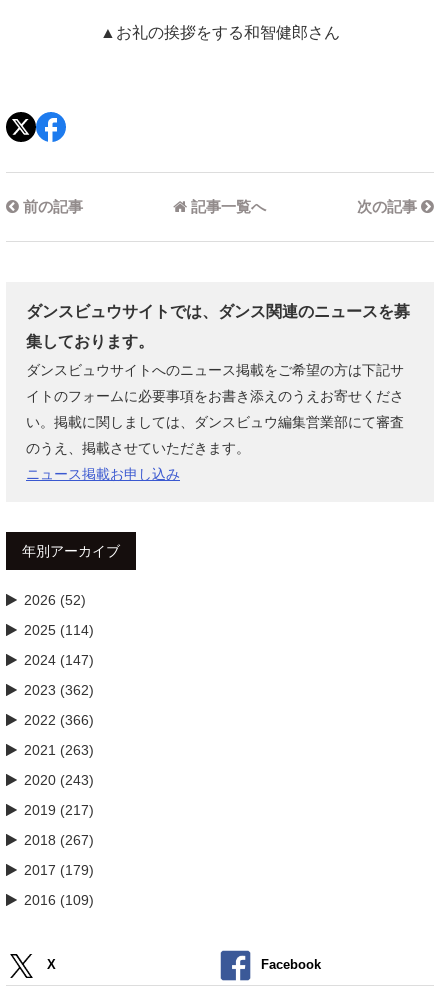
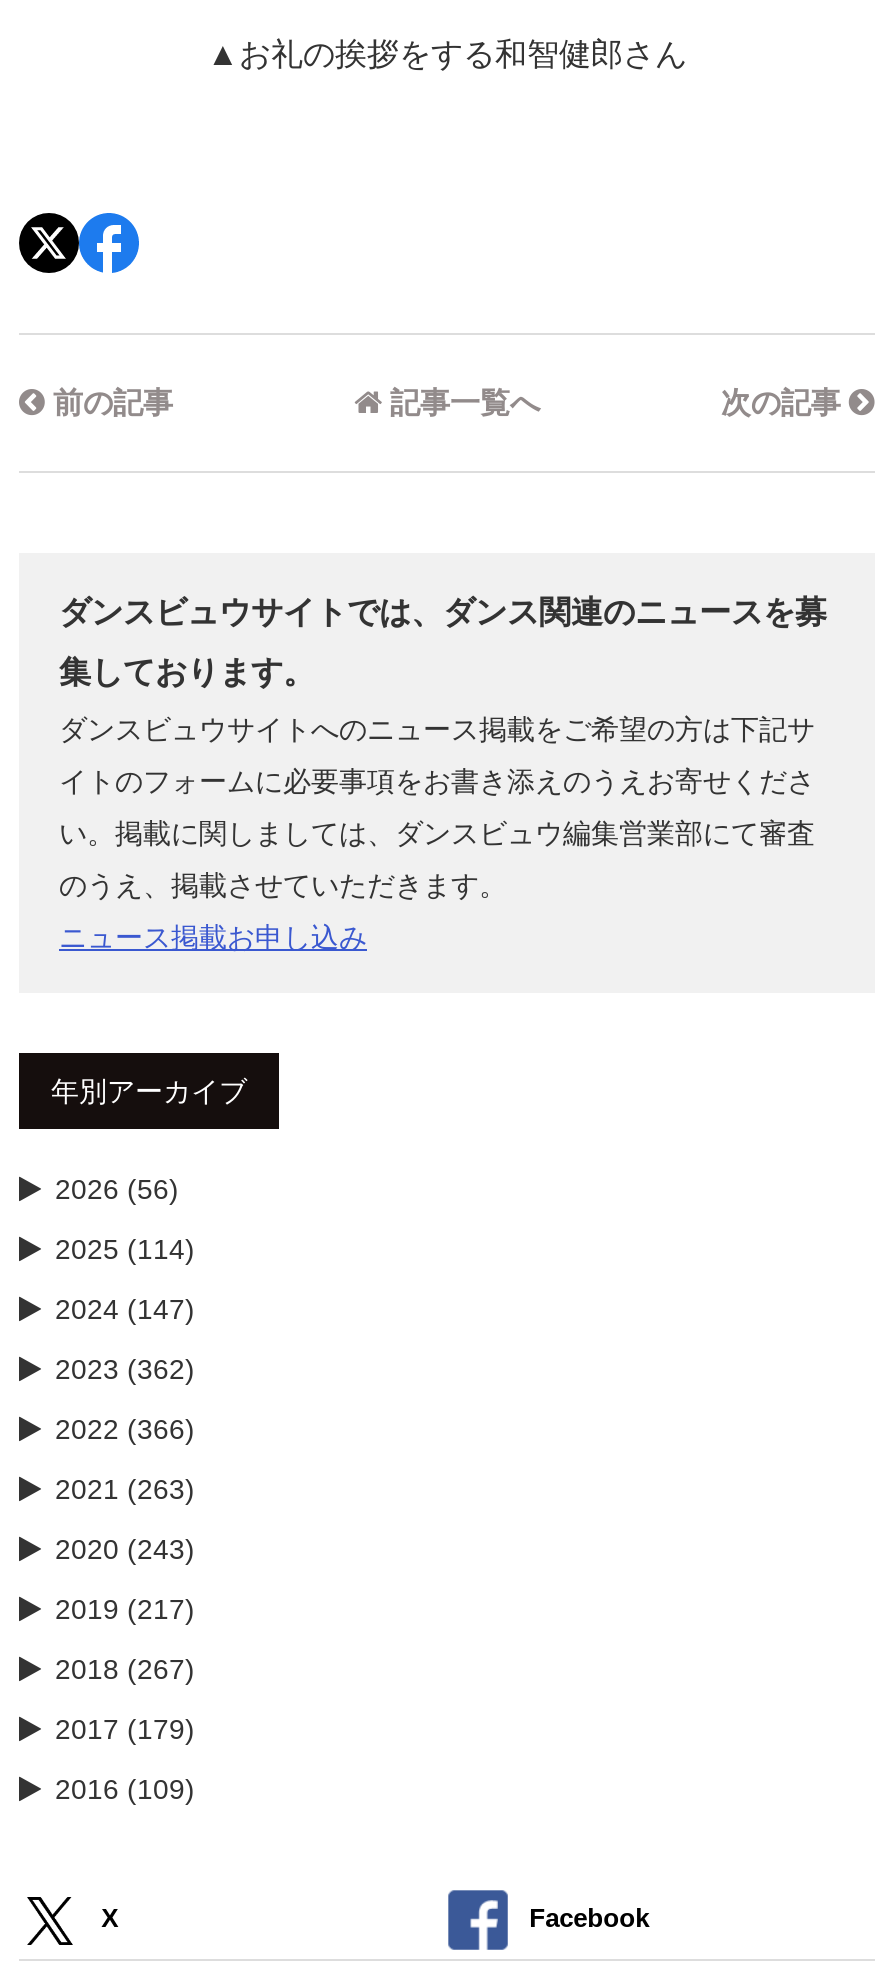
[24,592,86,608] 2026 (52) -> [55,1174,179,1206] 2026 (56)

